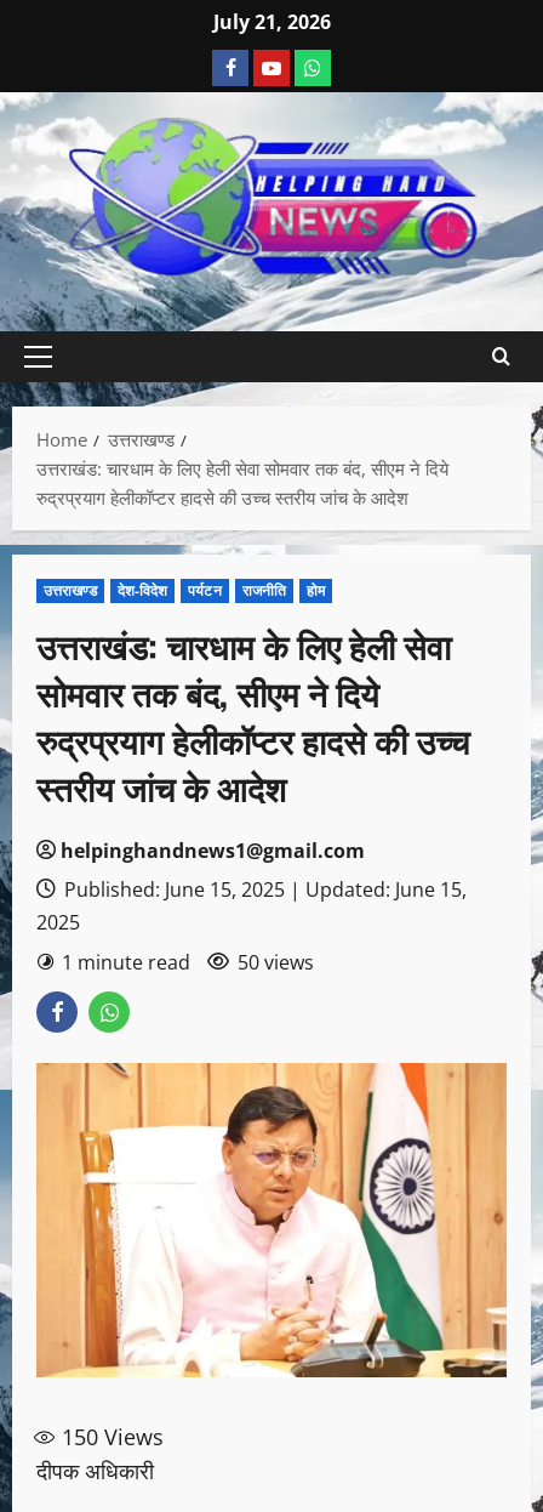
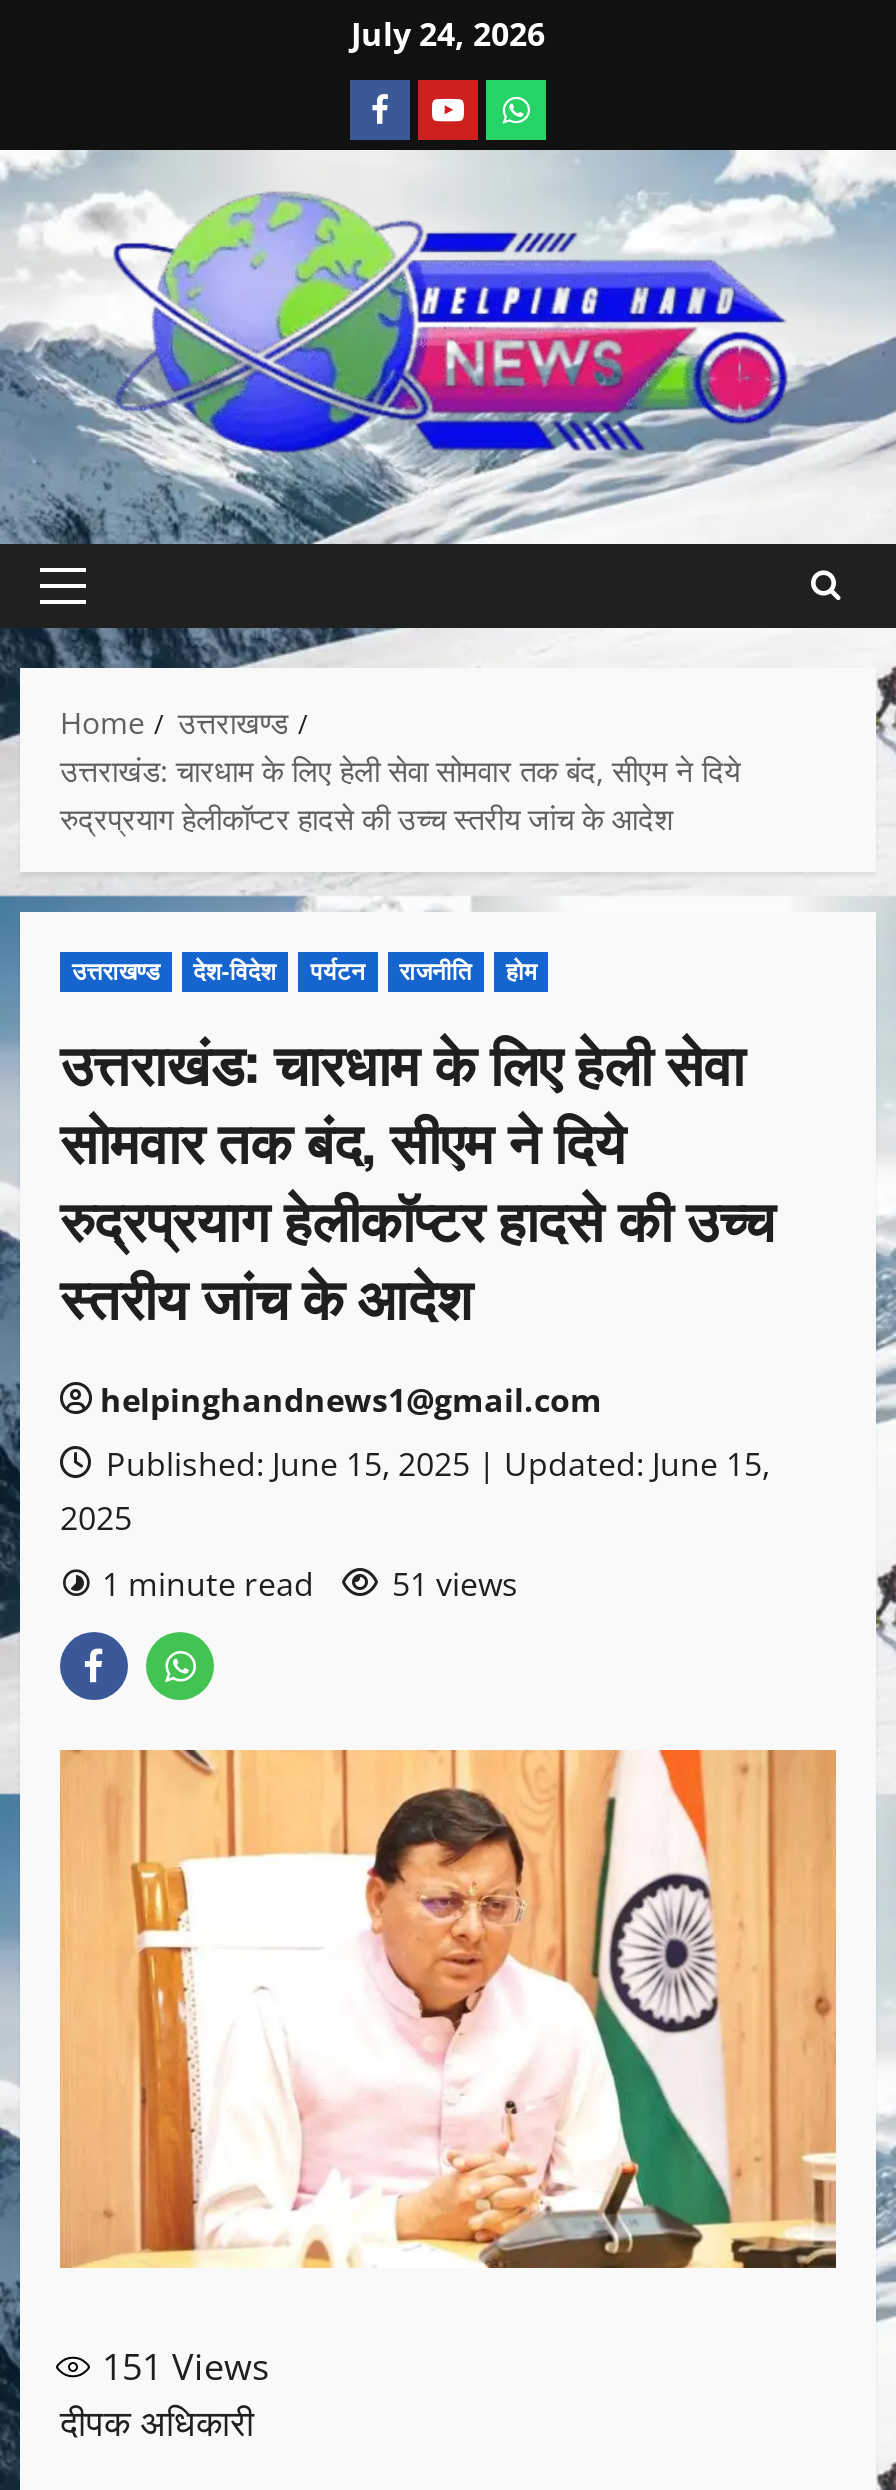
[213,8,330,35] July 21, 2026 -> [351,12,545,56] July 24, 2026
[62,949,314,976] 1 minute read 50 views -> [102,1563,518,1607] 1 minute read 51 views
[62,1422,164,1451] 150 Views -> [102,2342,270,2390] 151 Views

